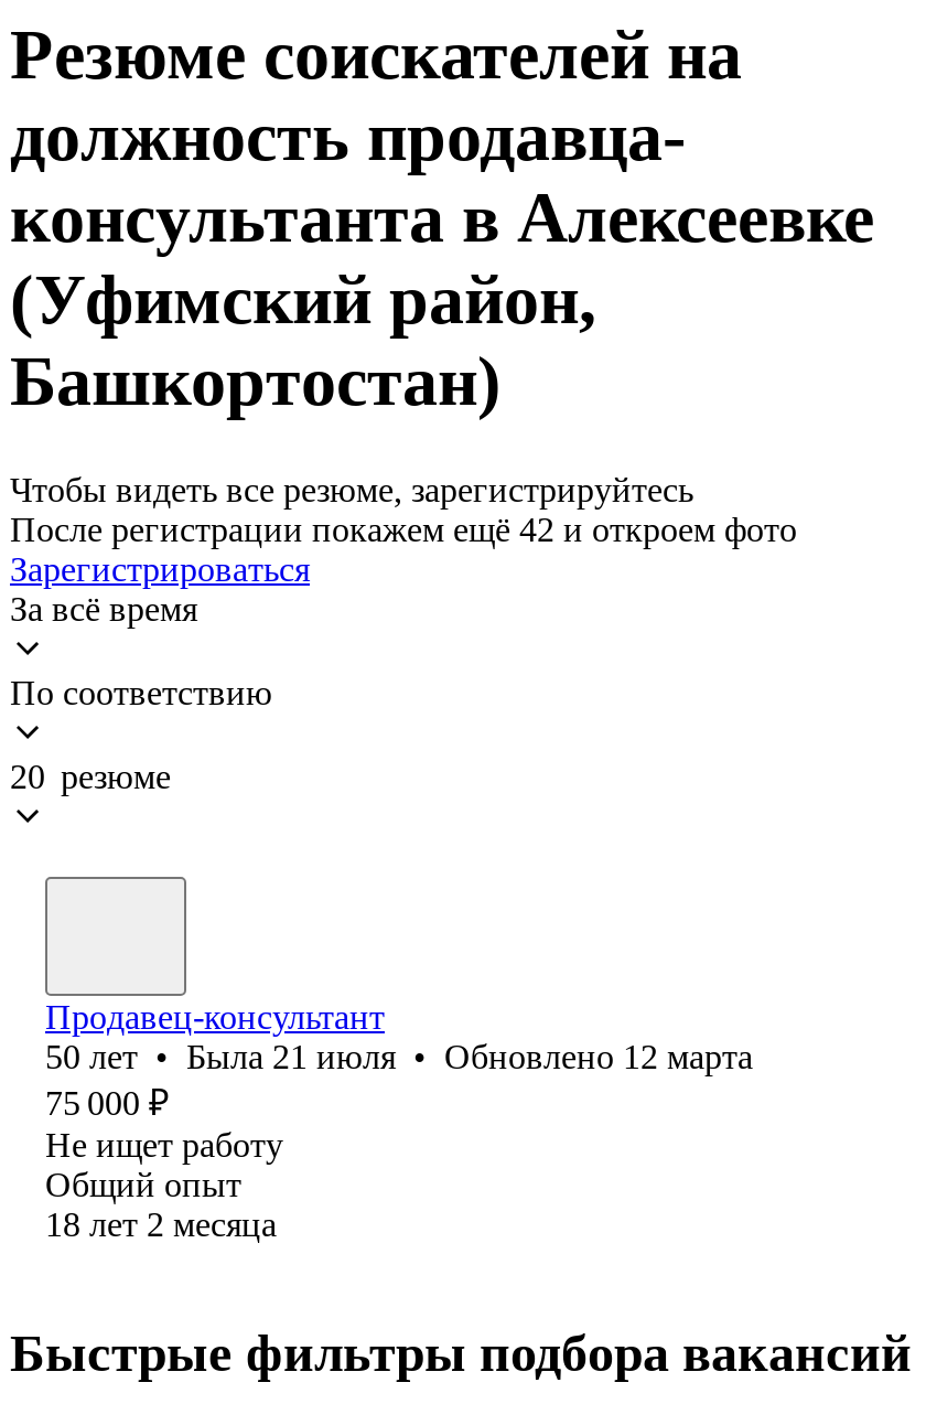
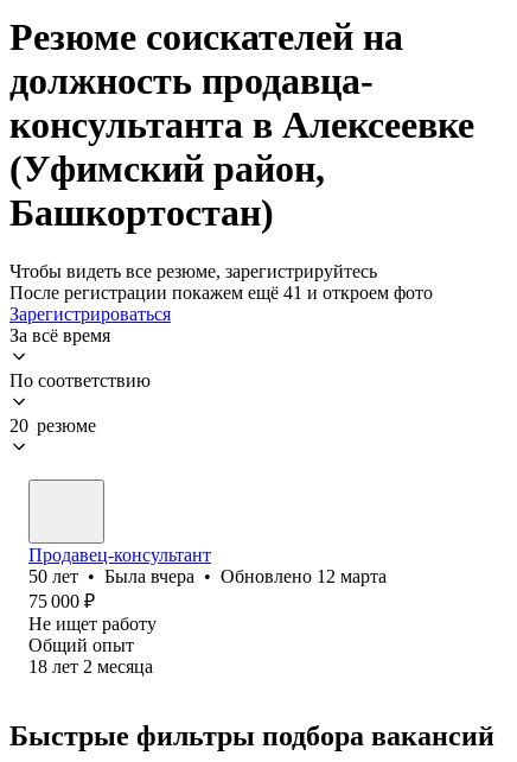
[10,510,797,548] После регистрации покажем ещё 42 и откроем фото -> [9,282,433,303] После регистрации покажем ещё 41 и откроем фото
[45,1038,753,1075] 50 лет • Была 21 июля • Обновлено 12 марта -> [28,566,387,586] 50 лет • Была вчера • Обновлено 12 марта

